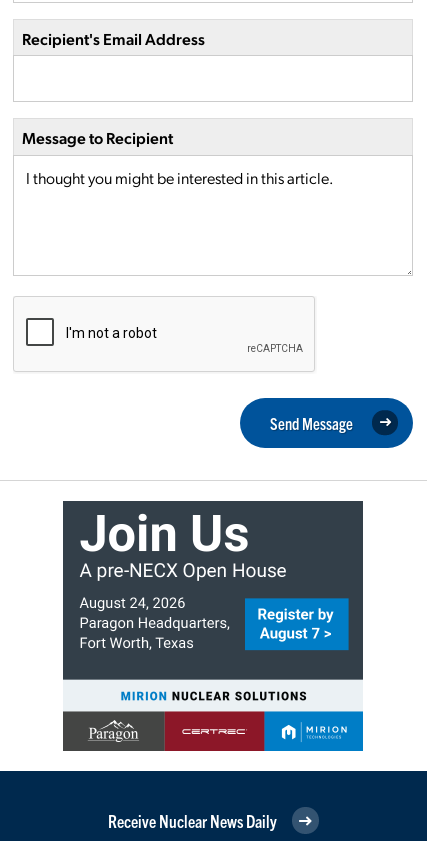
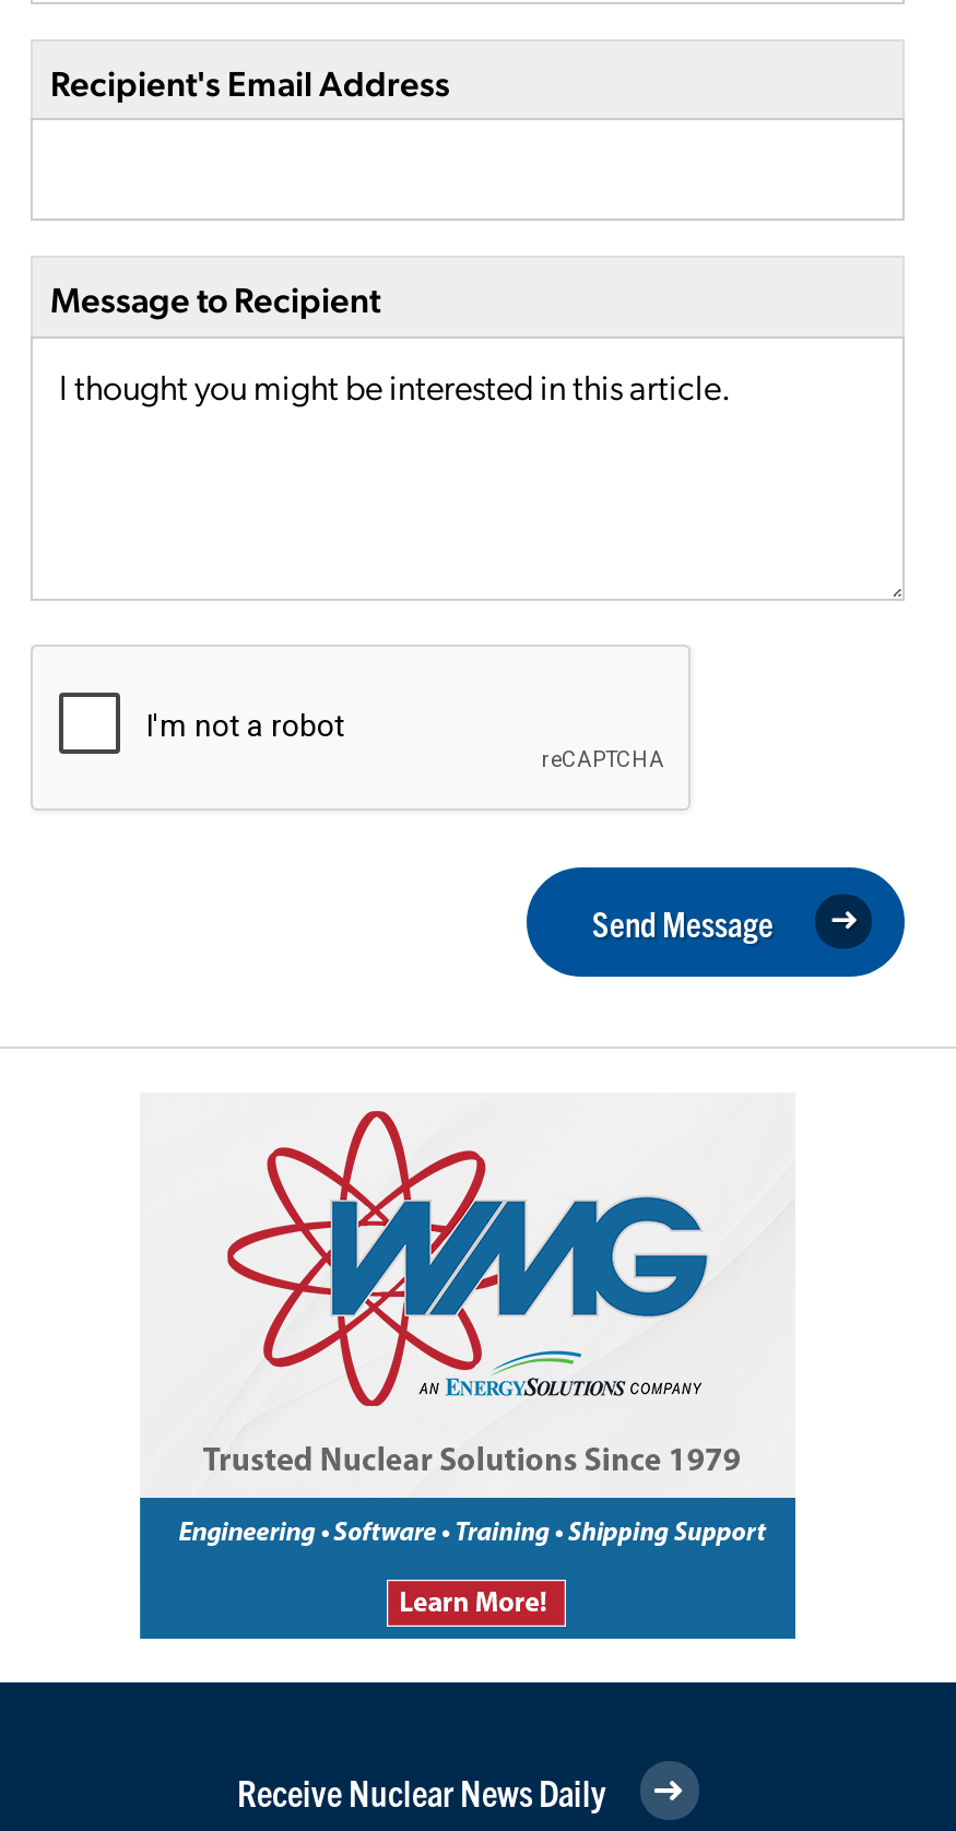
[62,500,364,752] [image] -> [138,1092,798,1641] [image]

